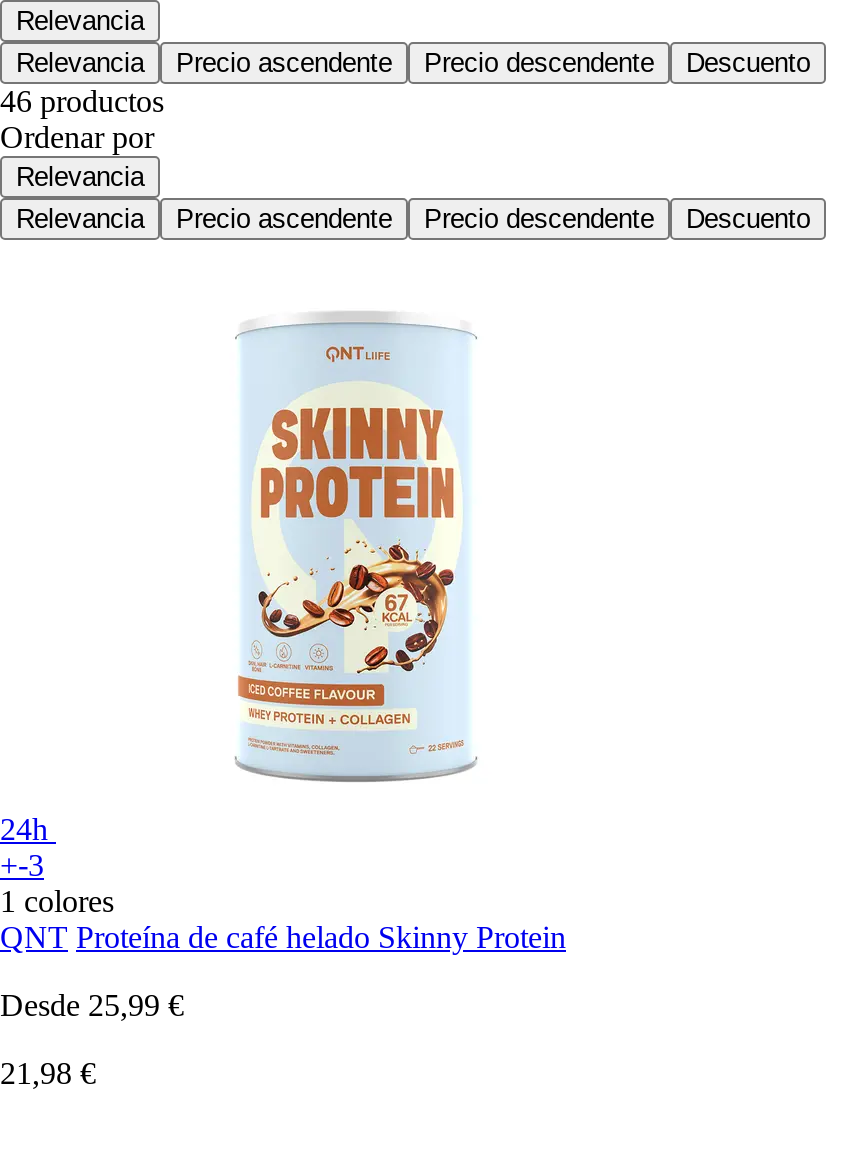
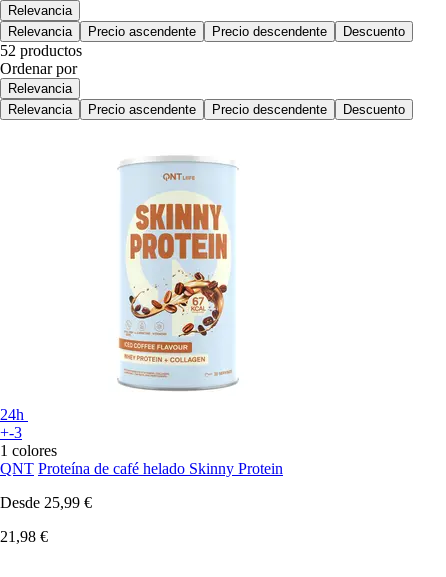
[0,85,164,119] 46 productos -> [0,42,82,59] 52 productos

